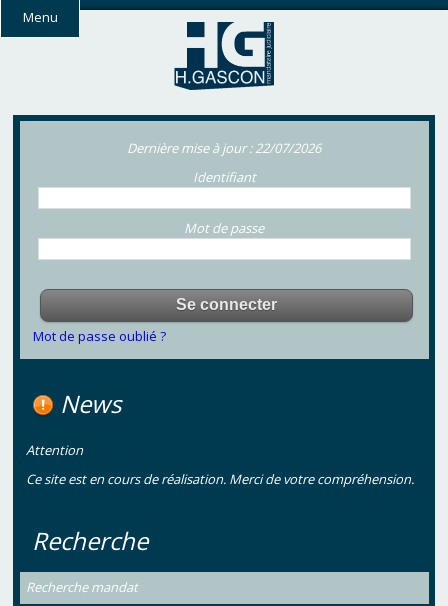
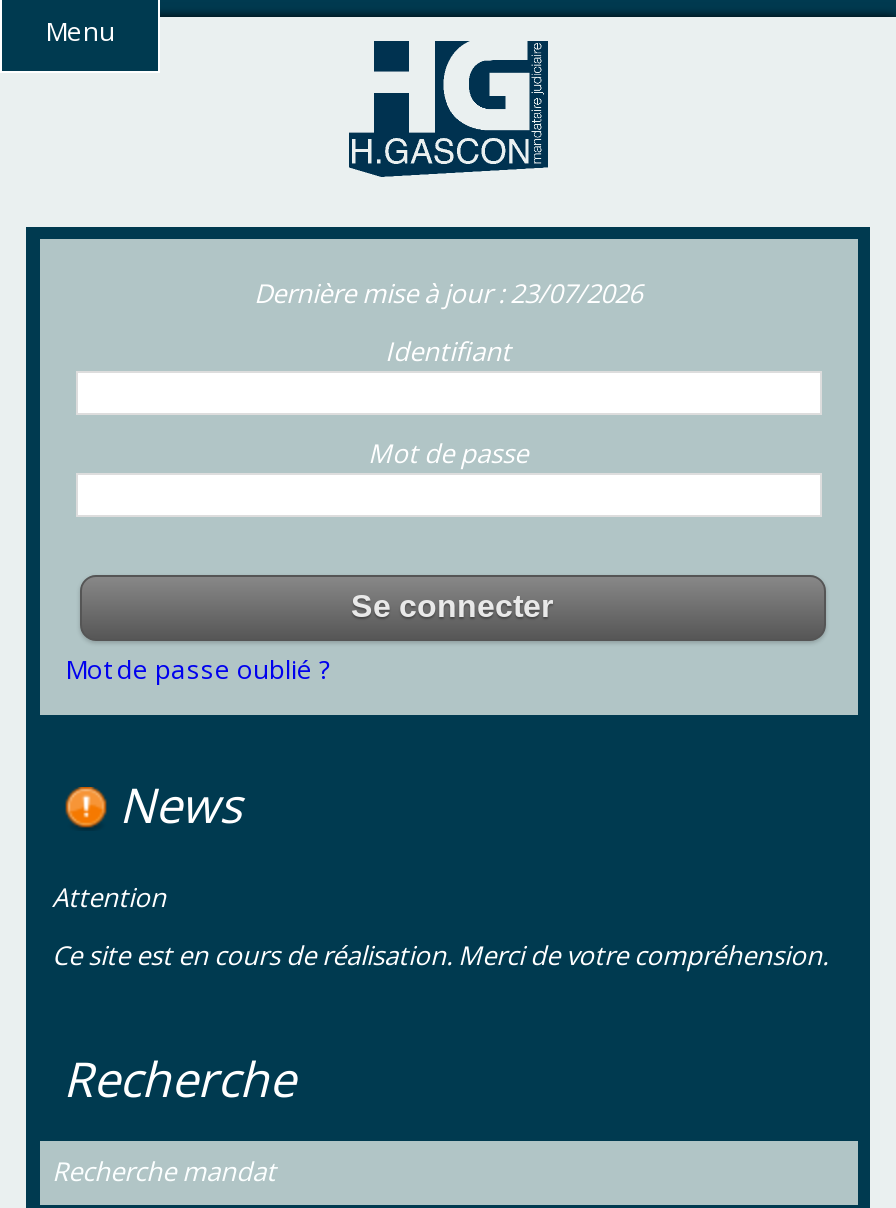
[127,139,321,157] Dernière mise à jour : 22/07/2026 -> [254,275,642,311] Dernière mise à jour : 23/07/2026

